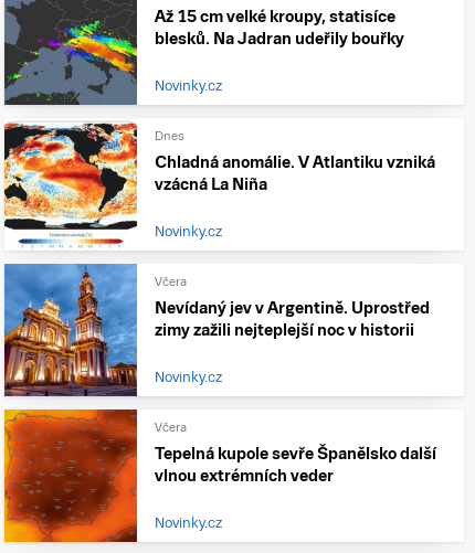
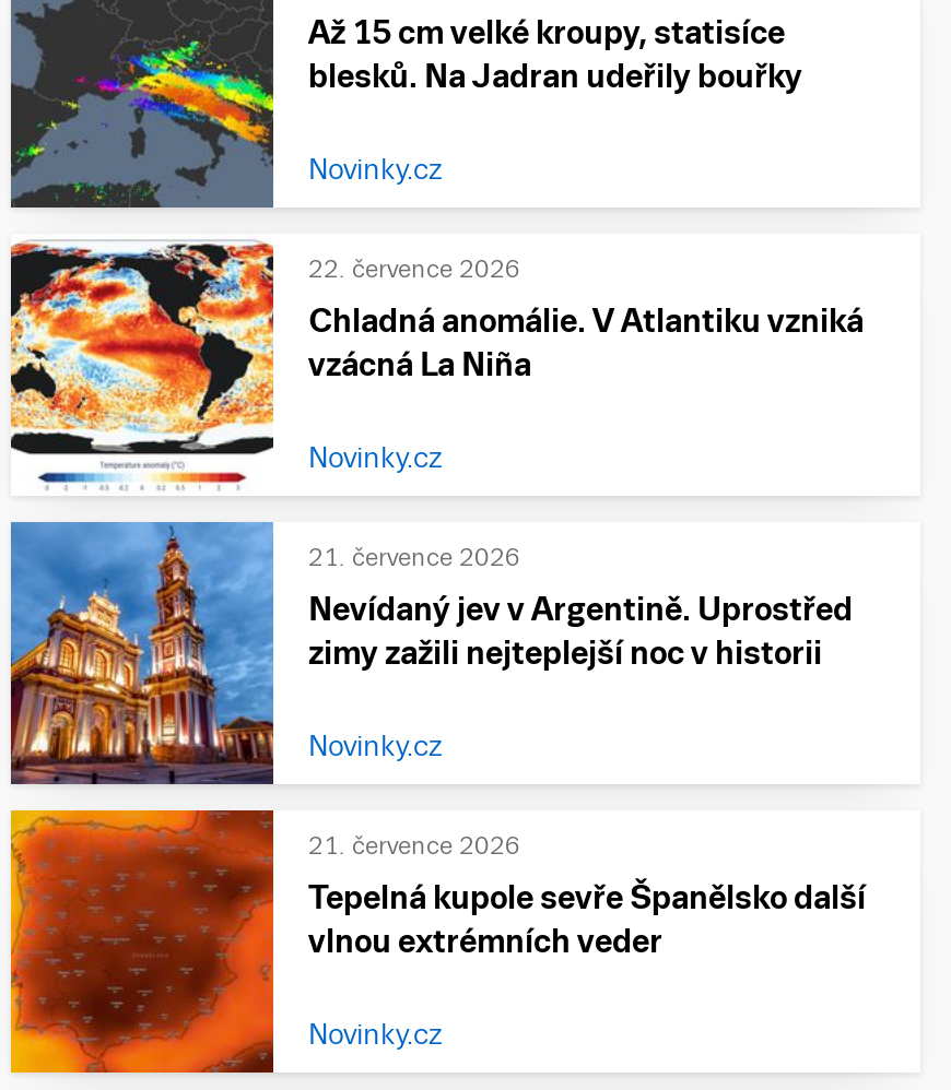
[155,129,184,142] Dnes -> [308,256,520,282] 22. července 2026
[155,275,187,288] Včera -> [308,544,520,570] 21. července 2026
[155,421,187,434] Včera -> [308,832,520,858] 21. července 2026

